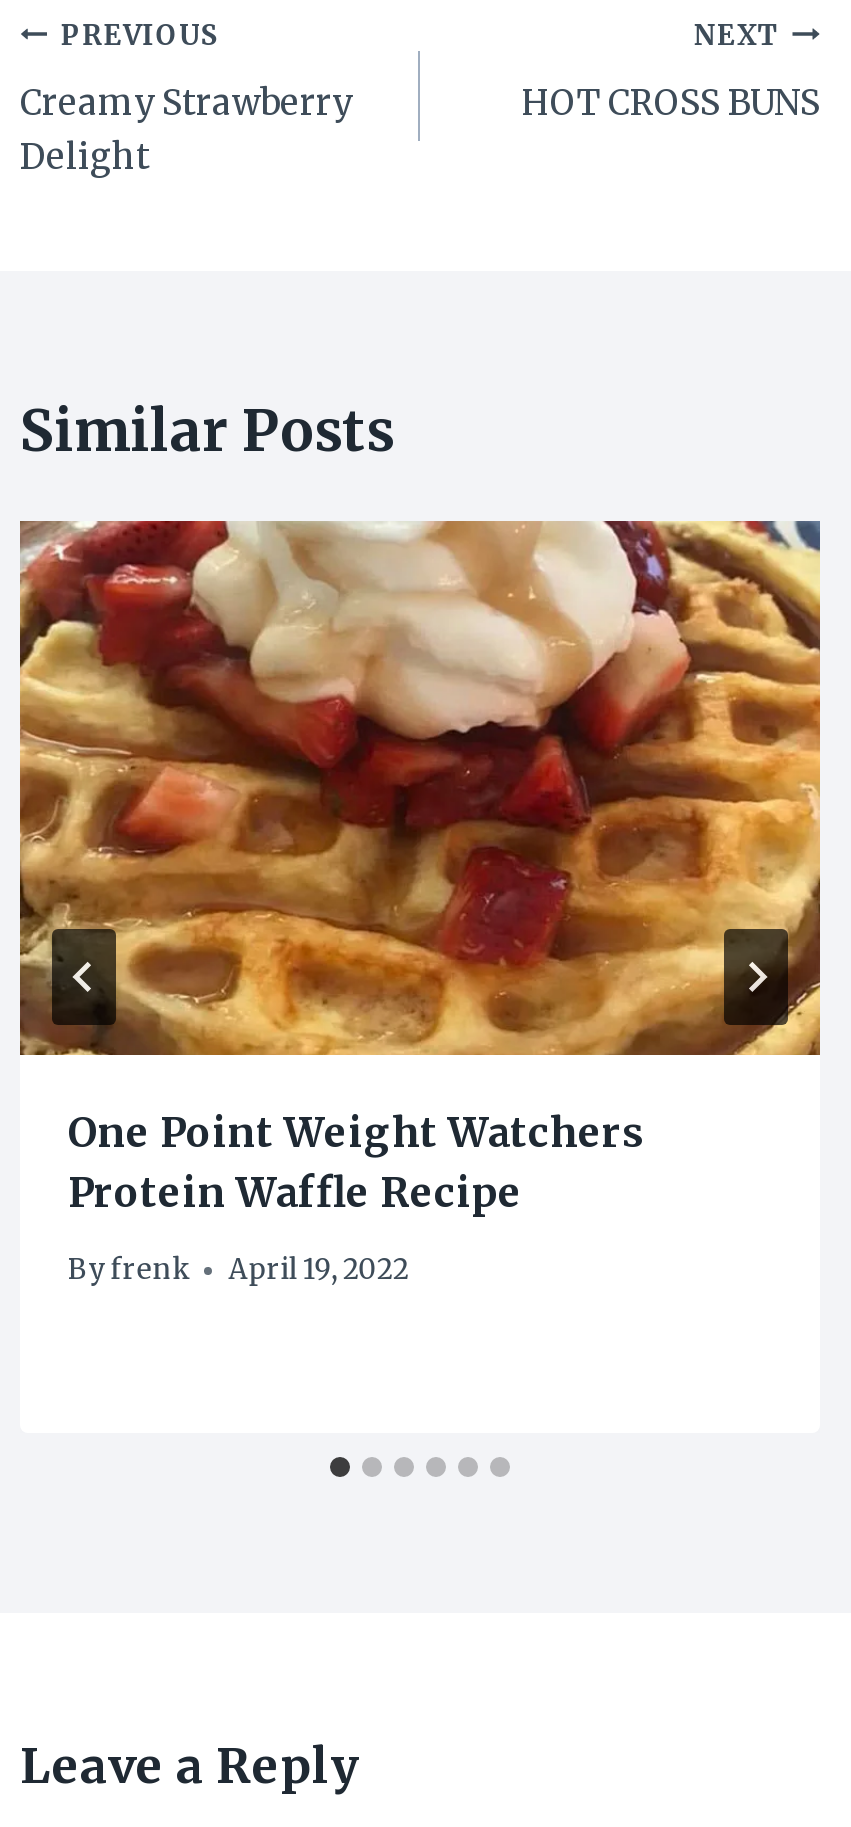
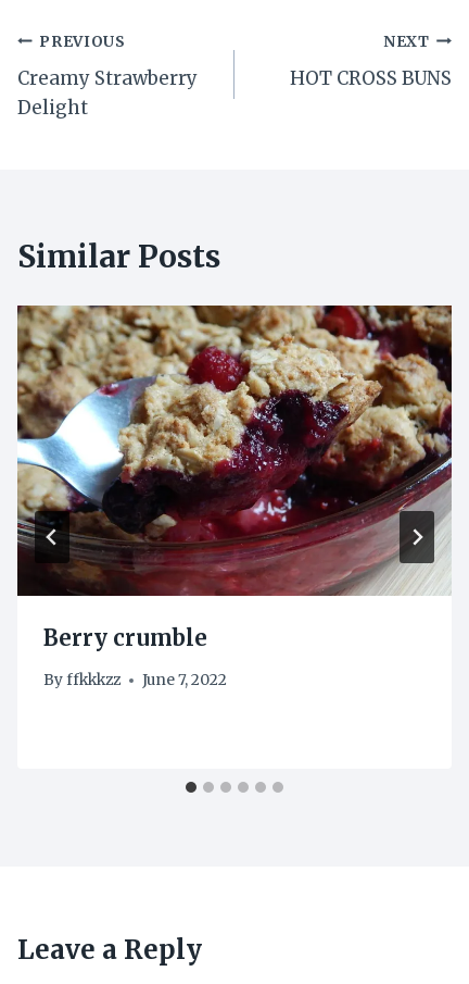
[18,519,822,1217] [image] | One Point Weight Watchers | Protein Waffle Recipe -> [16,304,453,651] [image] | Berry crumble
[68,1254,408,1288] By frenk | April 19, 2022 -> [43,671,227,690] By ffkkkzz | June 7, 2022

